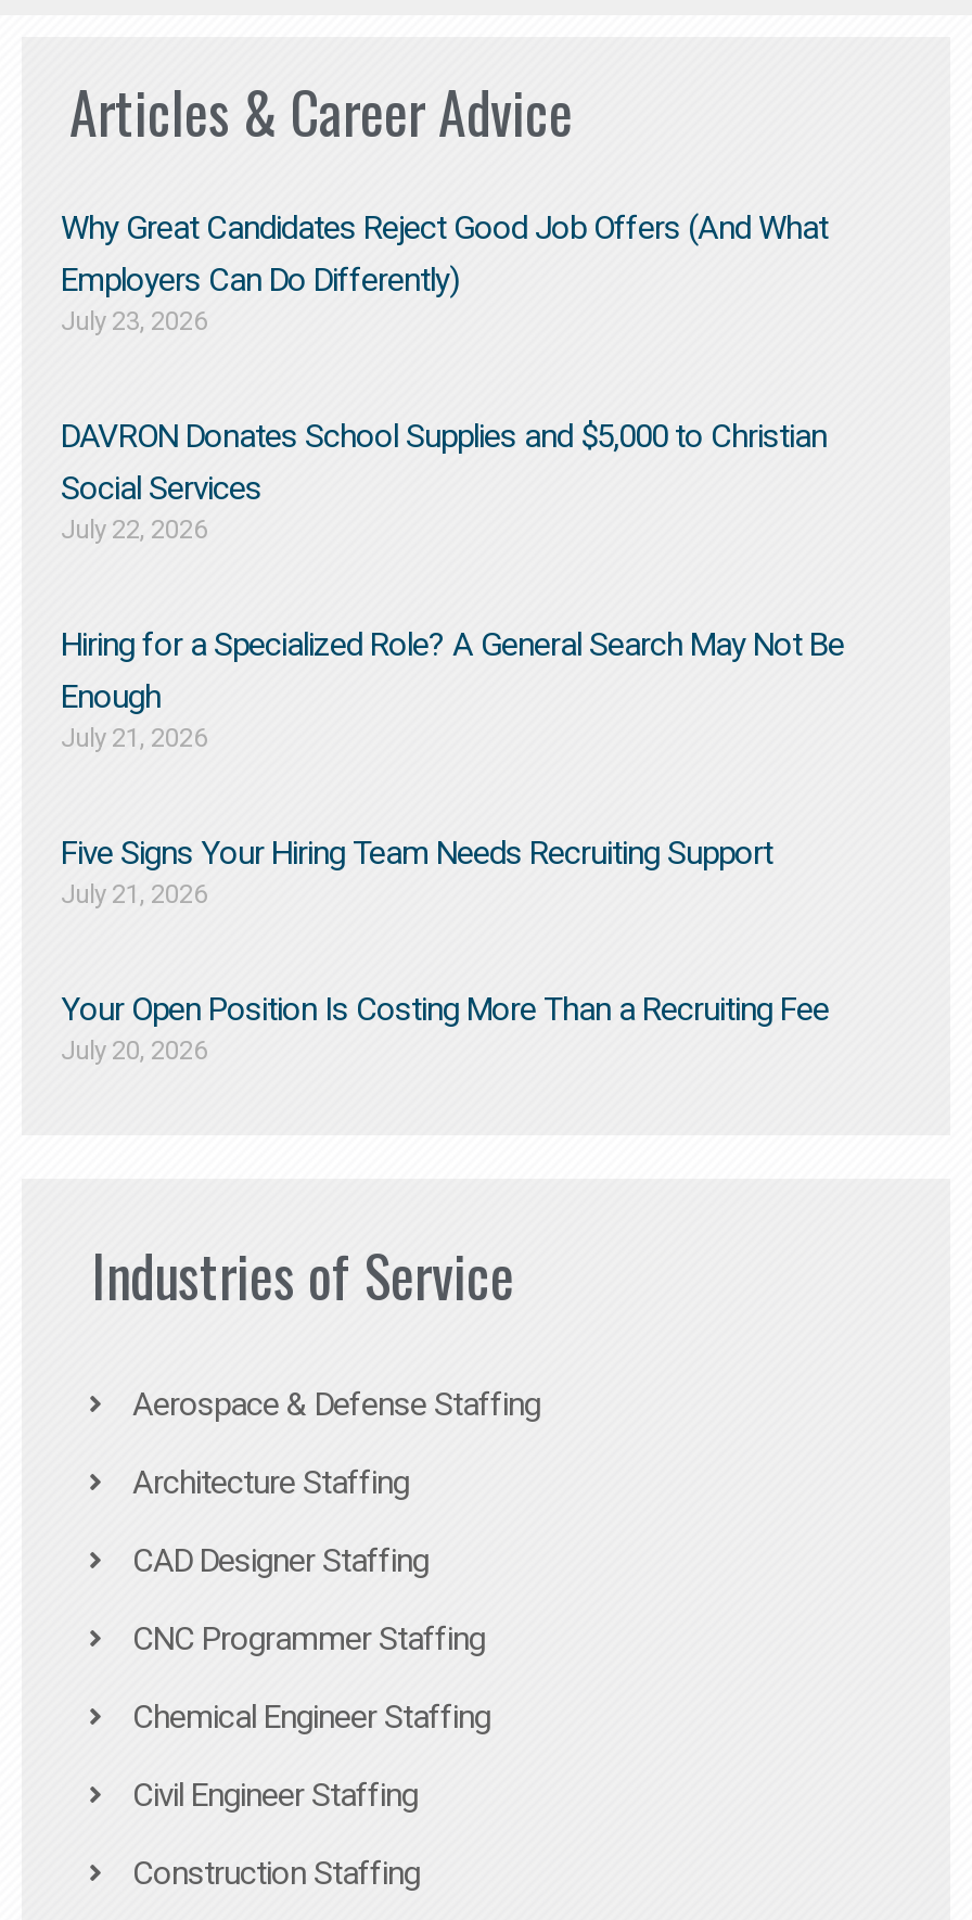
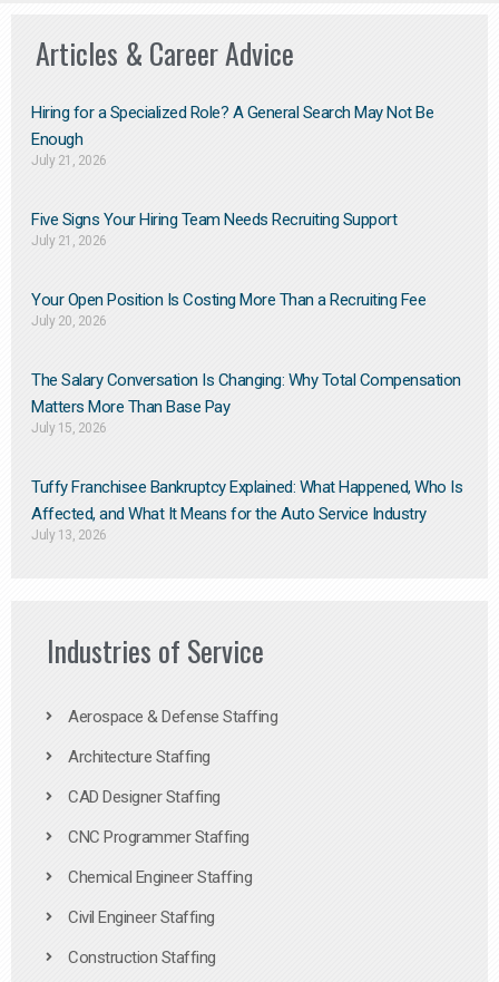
[61,208,828,544] Why Great Candidates Reject Good Job Offers (And What | Employers Can Do Differently) | July 23, 2026 | DAVRON Donates School Supplies and $5,000 to Christian | Social Services | July 22, 2026 -> none
moved [61,625,844,1065] -> [31,103,433,329]: Hiring for a Specialized Role? A General Search May Not Be | Enough | July 21, 2026 | Five Signs Your Hiring Team Needs Recruiting Support | July 21, 2026 | Your Open Position Is Costing More Than a Recruiting Fee | July 20, 2026
none -> [31,370,462,543] The Salary Conversation Is Changing: Why Total Compensation | Matters More Than Base Pay | July 15, 2026 | Tuffy Franchisee Bankruptcy Explained: What Happened, Who Is | Affected, and What It Means for the Auto Service Industry | July 13, 2026

